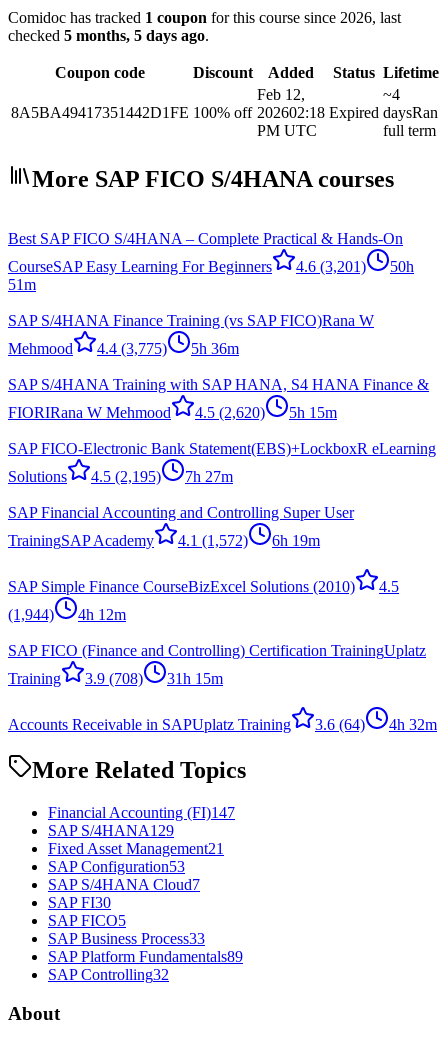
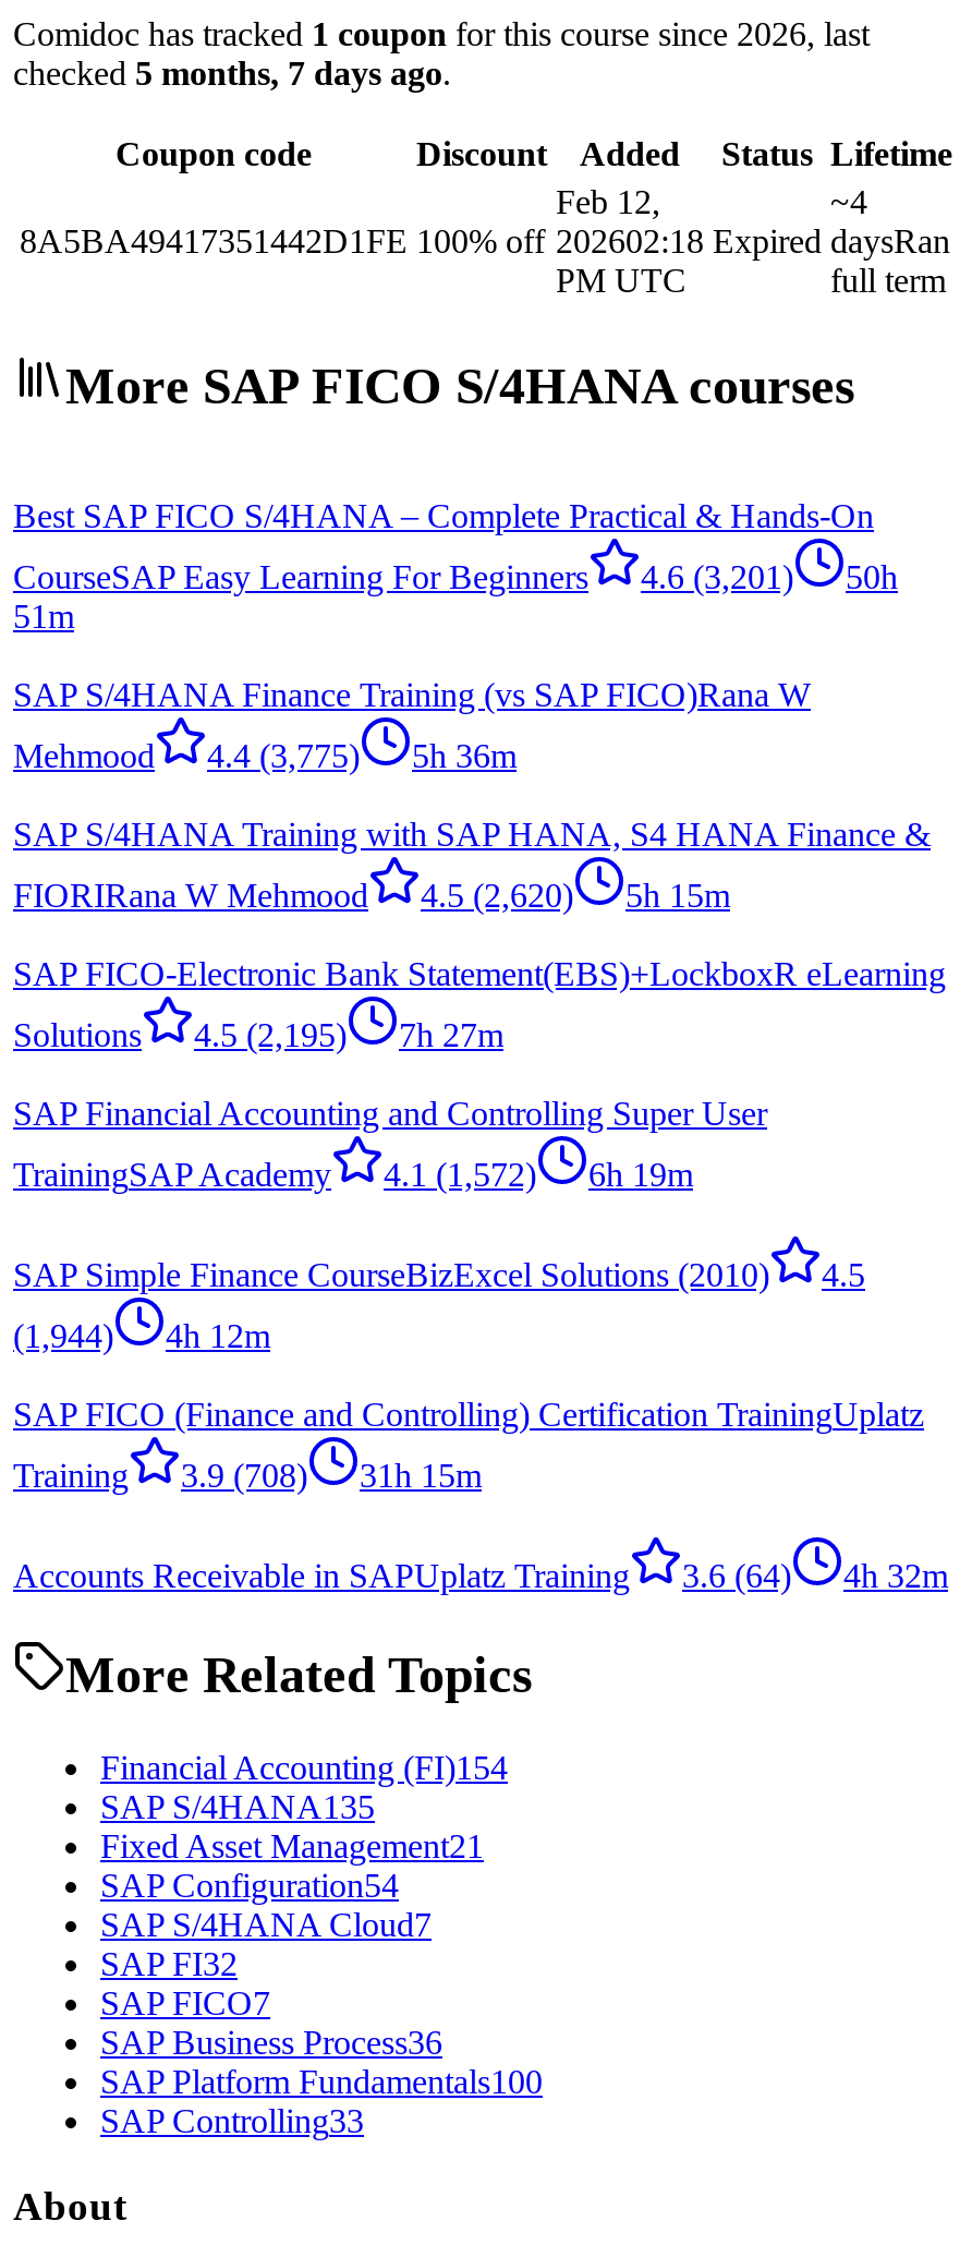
[8,27,209,44] checked 5 months, 5 days ago. -> [13,54,451,91] checked 5 months, 7 days ago.
[48,804,235,821] Financial Accounting (FI)147 -> [100,1749,508,1786] Financial Accounting (FI)154
[48,822,174,839] SAP S/4HANA 129 -> [100,1789,375,1826] SAP S/4HANA 135
[48,858,185,875] SAP Configuration53 -> [100,1867,399,1904] SAP Configuration54
[48,894,111,911] SAP FI30 -> [100,1946,238,1983] SAP FI32
[48,912,126,929] SAP FICO5 -> [100,1985,270,2022] SAP FICO7
[48,930,205,947] SAP Business Process33 -> [100,2024,442,2061] SAP Business Process36
[48,948,243,965] SAP Platform Fundamentals89 -> [100,2063,543,2100] SAP Platform Fundamentals100
[48,966,169,983] SAP Controlling32 -> [100,2103,364,2140] SAP Controlling33

